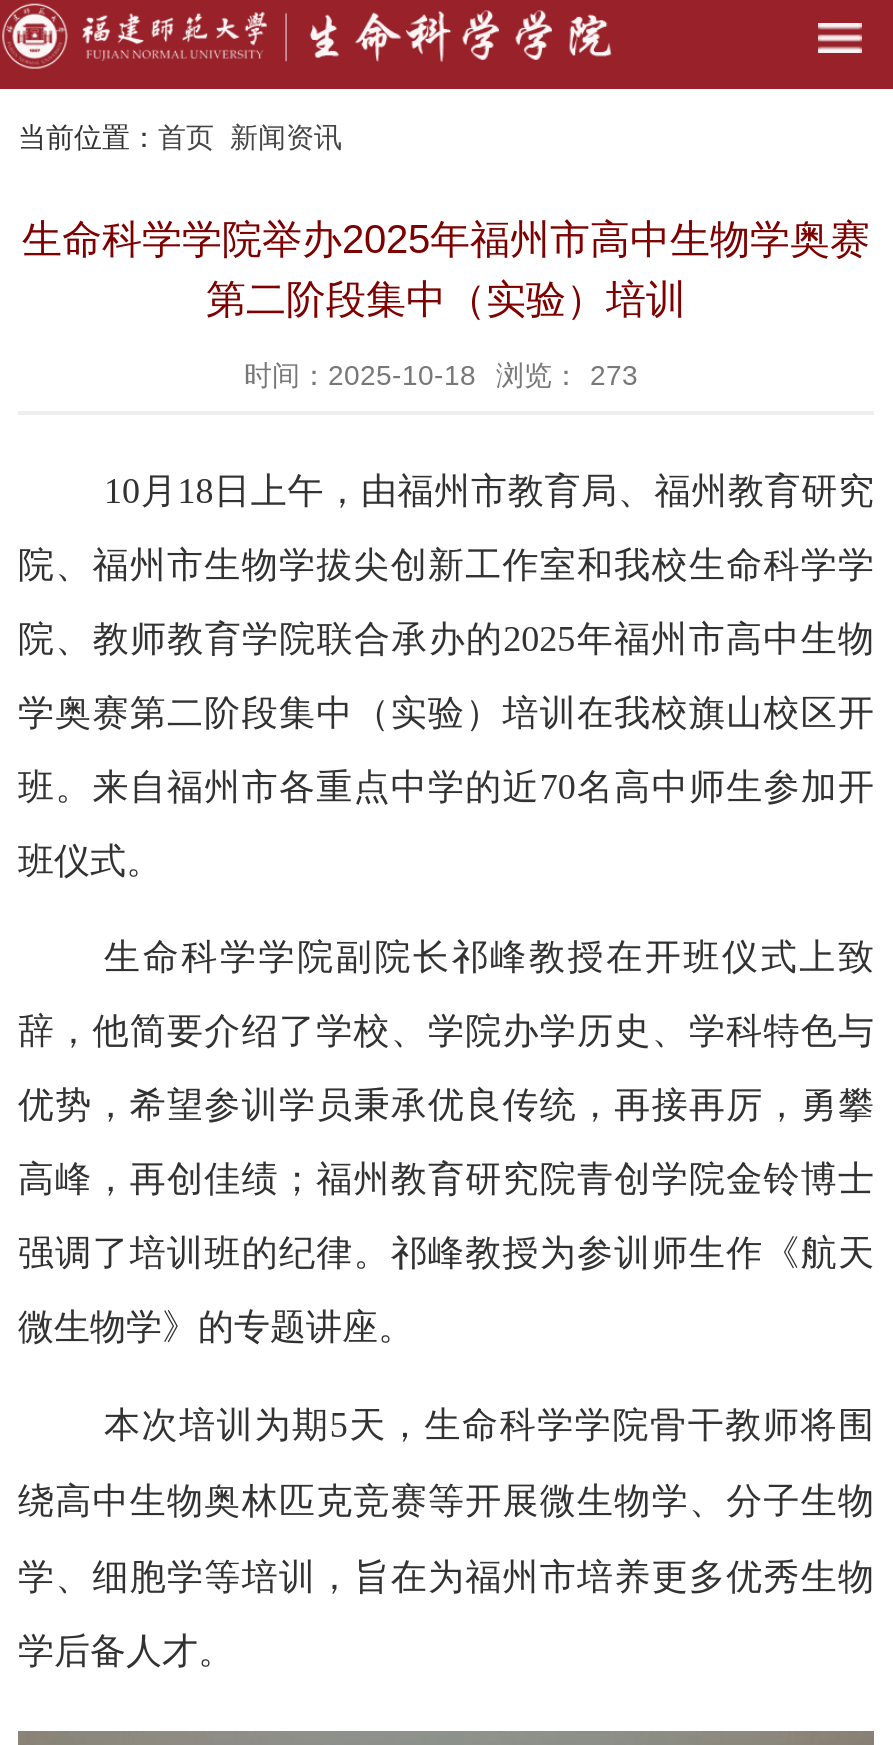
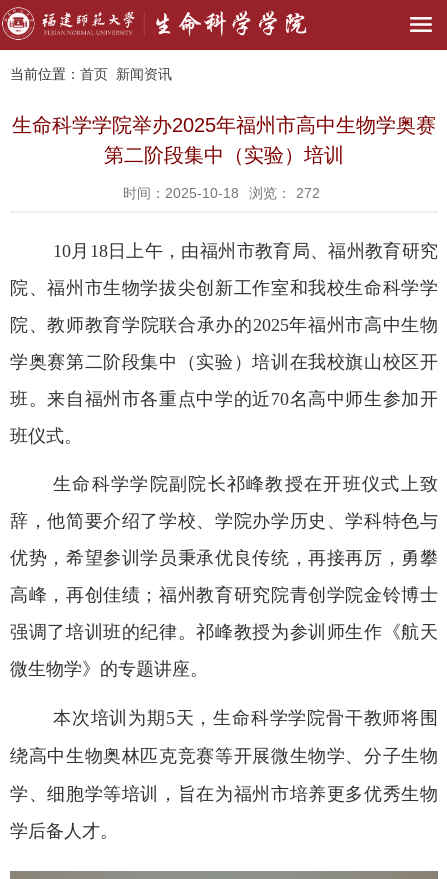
[244,359,638,391] 时间：2025-10-18 浏览： 273 -> [123,185,320,201] 时间：2025-10-18 浏览： 272

